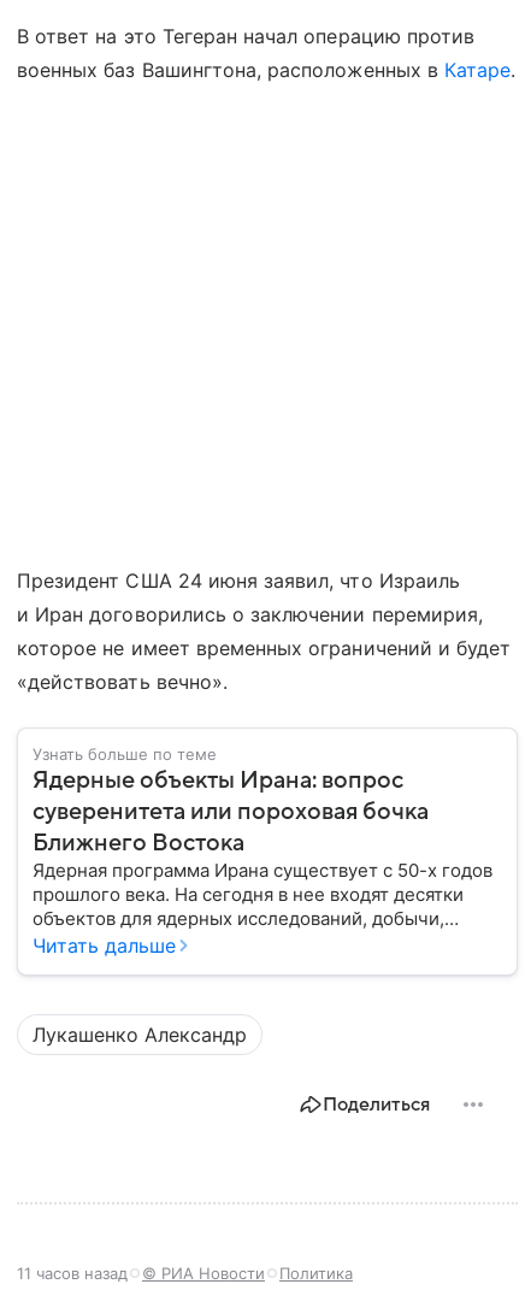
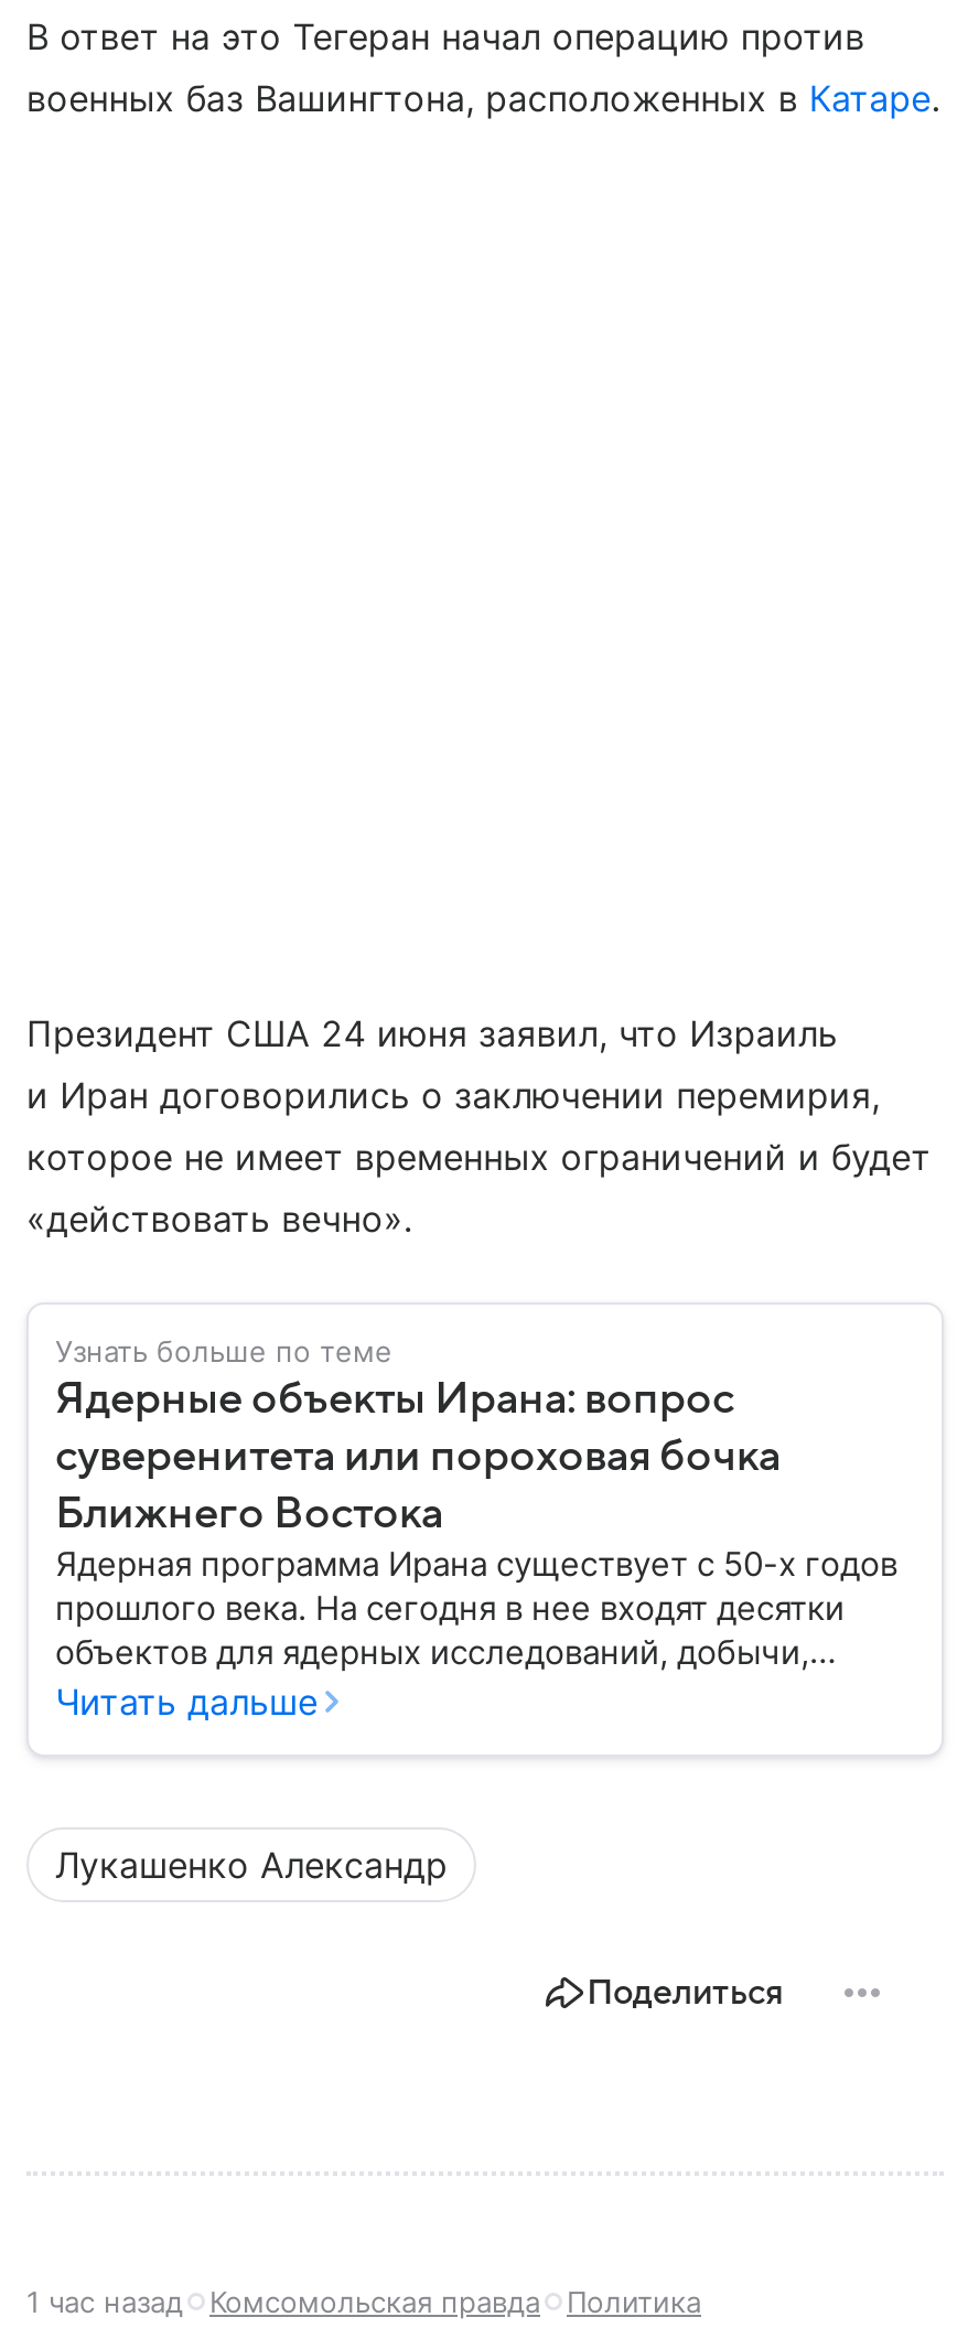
[17,1263,265,1282] 11 часов назад | © РИА Новости -> [26,2283,540,2319] 1 час назад | Комсомольская правда

